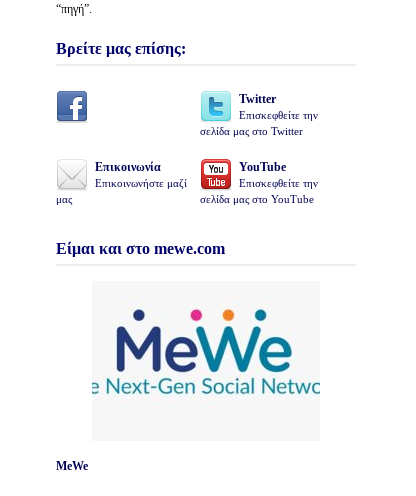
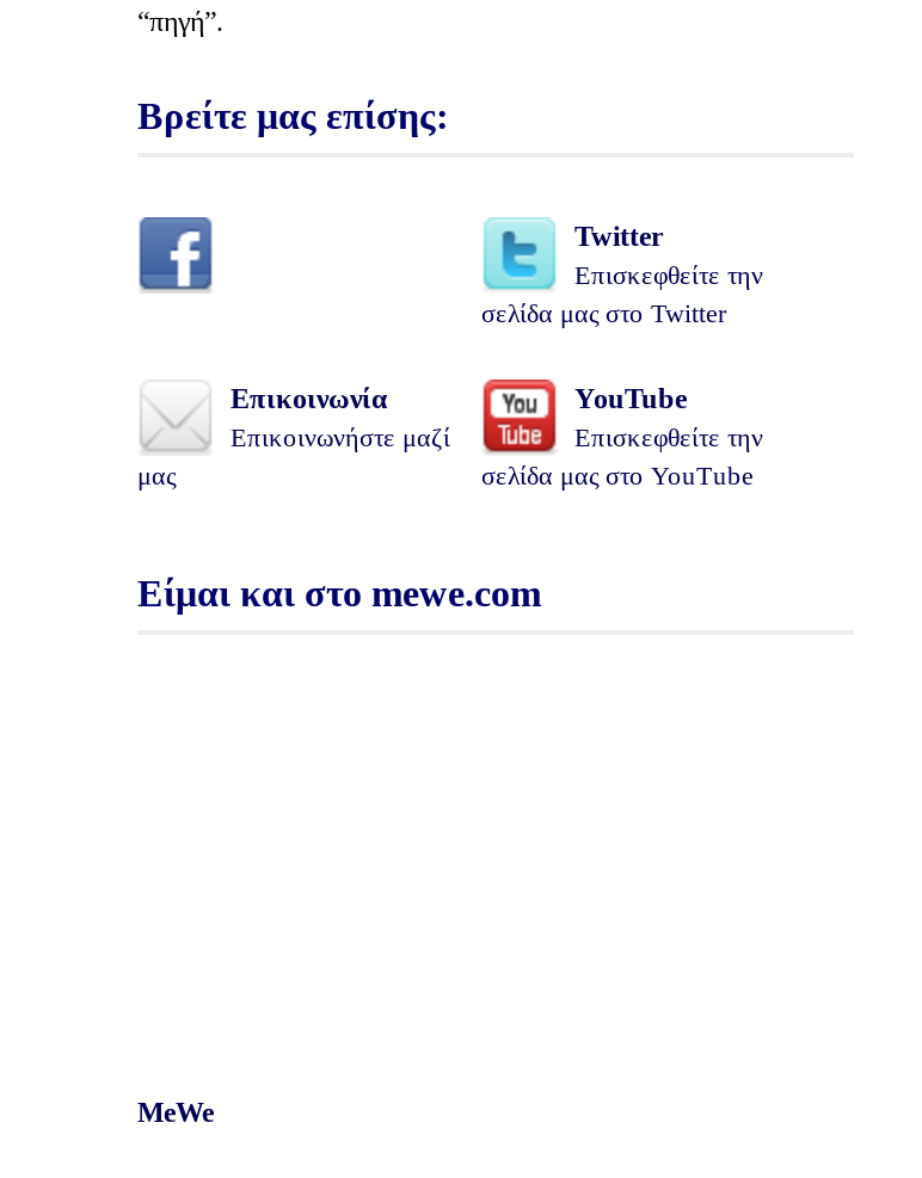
[91,308,321,396] [image] -> none

